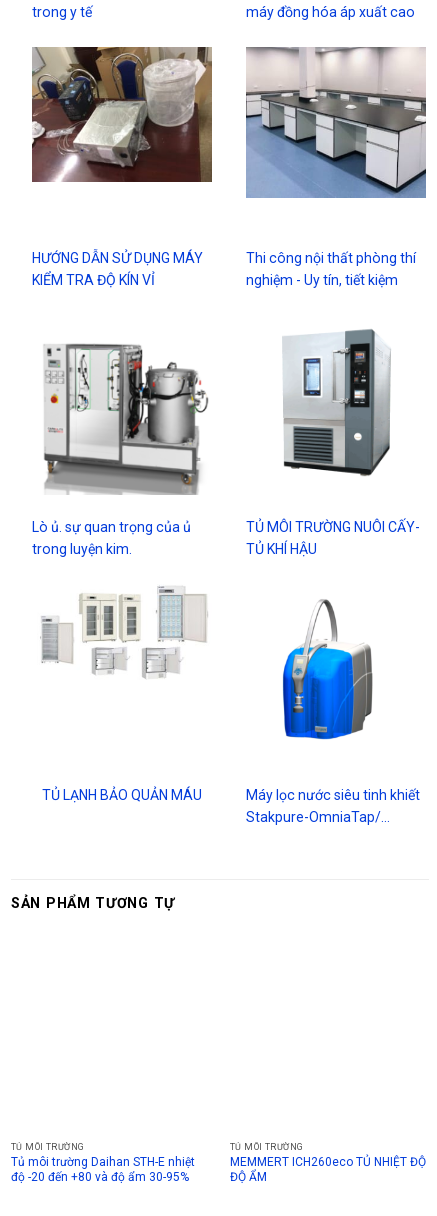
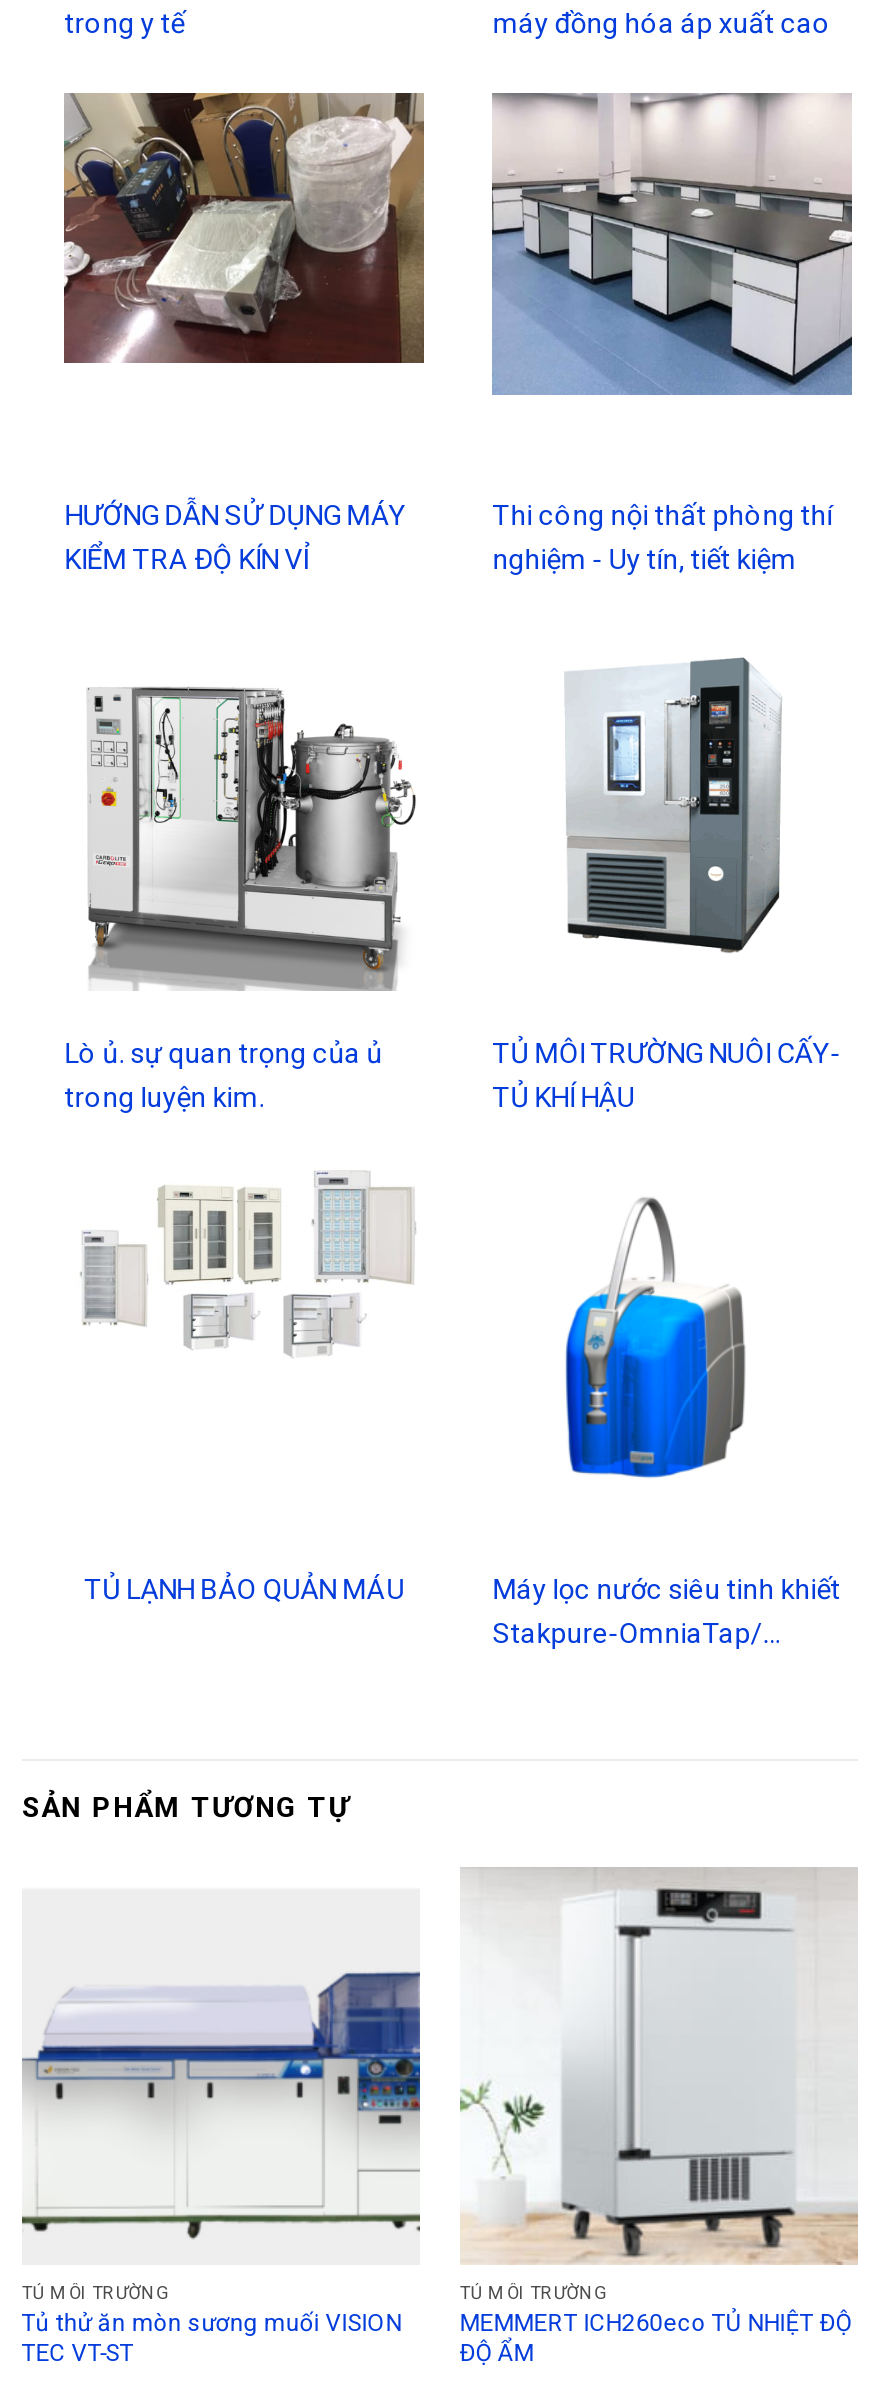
none -> [20,1970,422,2242] [image]
none -> [458,1866,860,2266] [image]
[11,1154,195,1183] Tủ môi trường Daihan STH-E nhiệt | độ -20 đến +80 và độ ẩm 30-95% -> [22,2309,402,2367] Tủ thử ăn mòn sương muối VISION | TEC VT-ST

